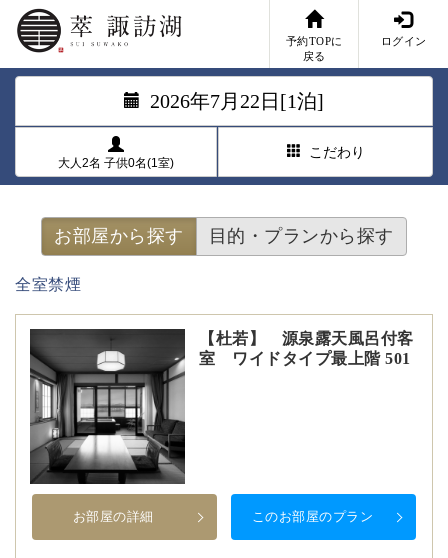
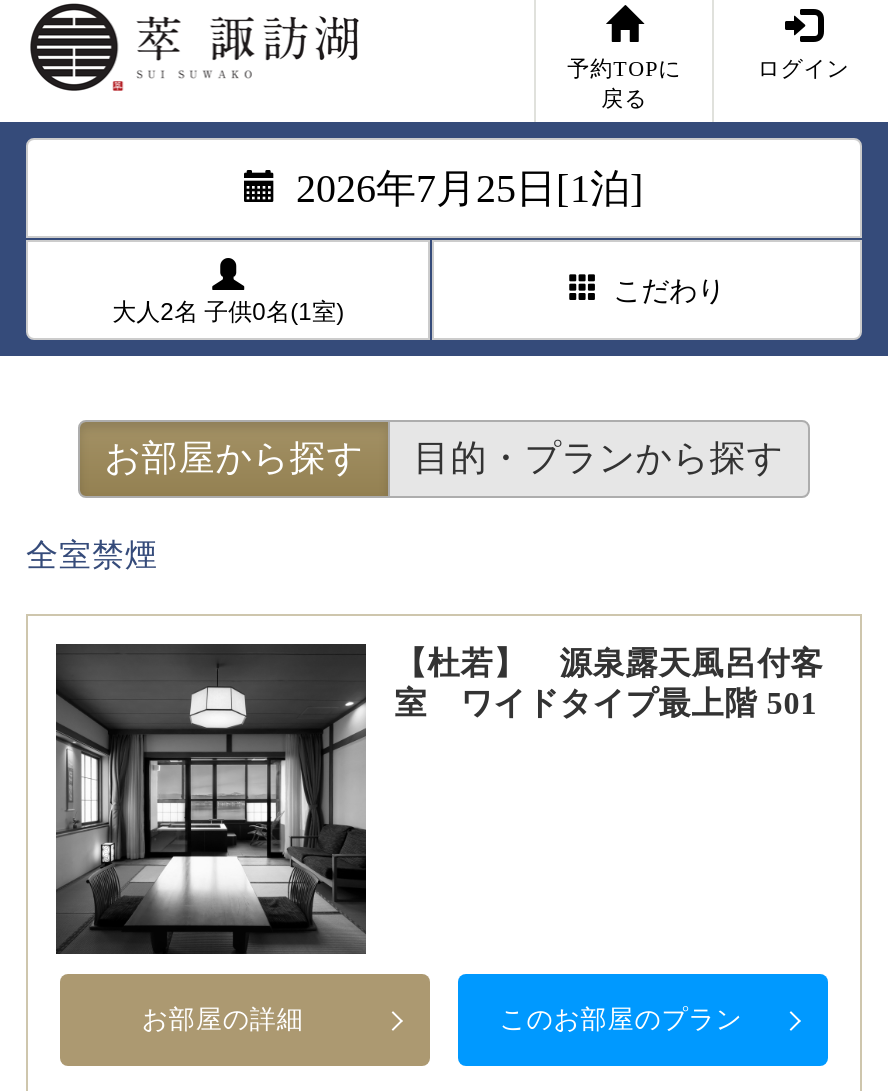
[150,89,324,111] 2026年7月22日[1泊] -> [296,165,644,209] 2026年7月25日[1泊]

